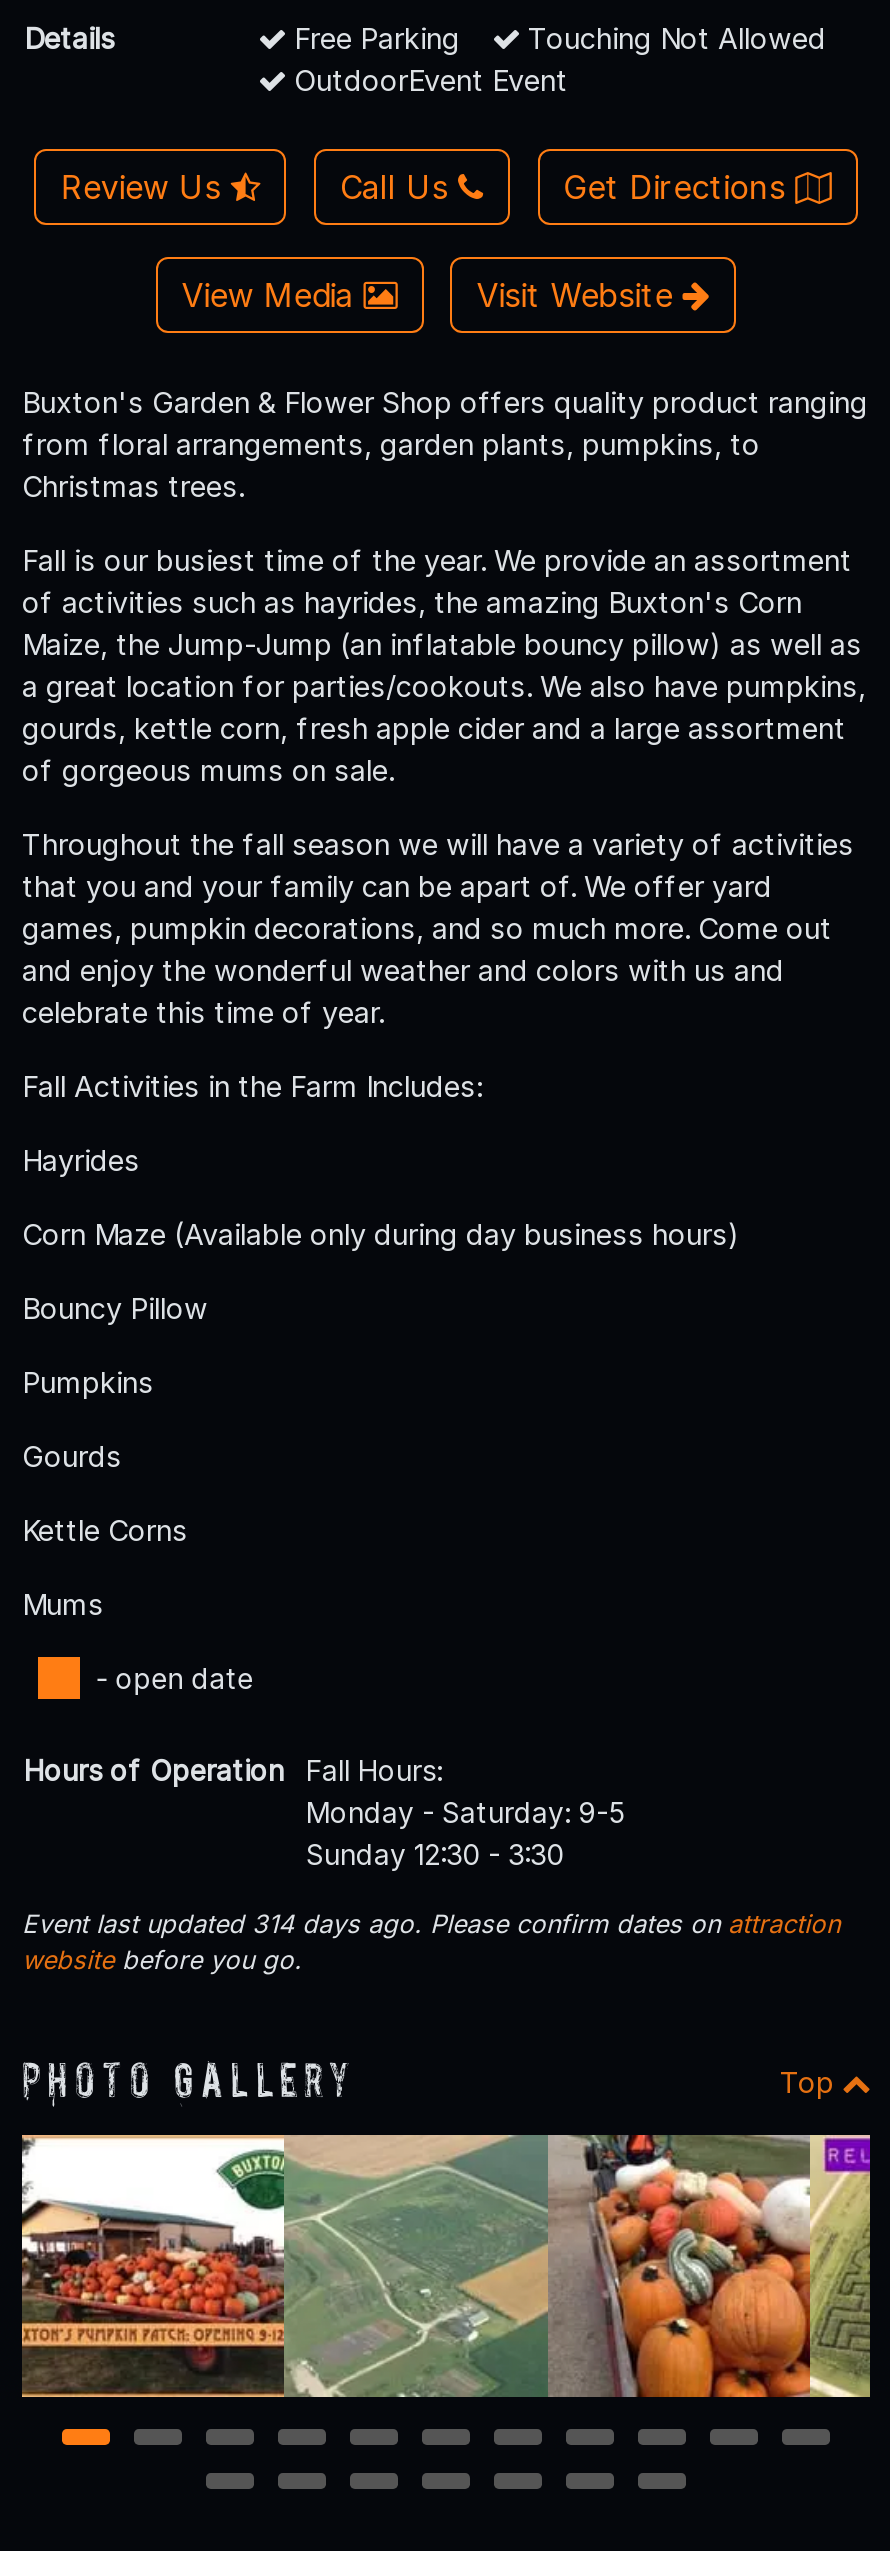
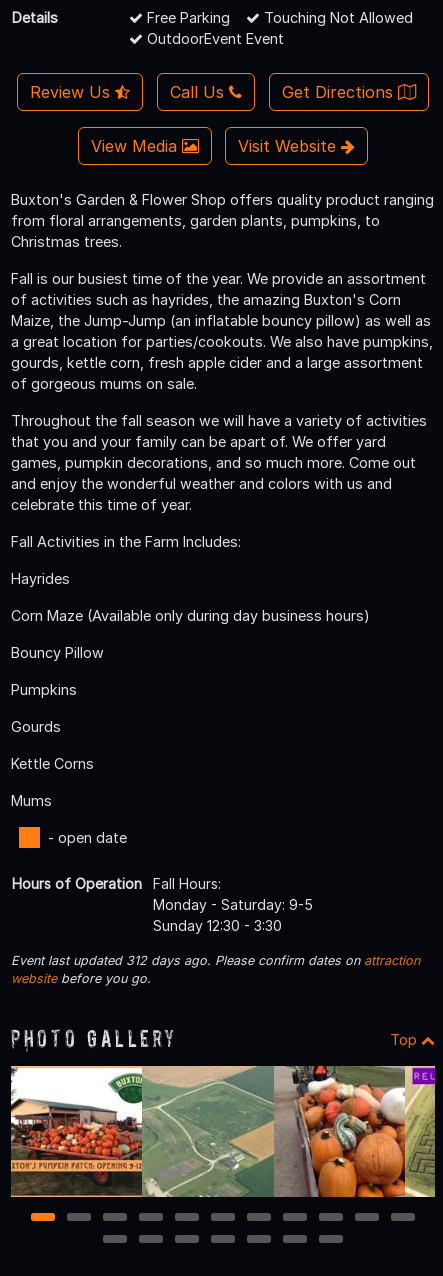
[22,1908,840,1938] Event last updated 314 days ago. Please confirm dates on attraction -> [11,952,420,967] Event last updated 312 days ago. Please confirm dates on attraction

